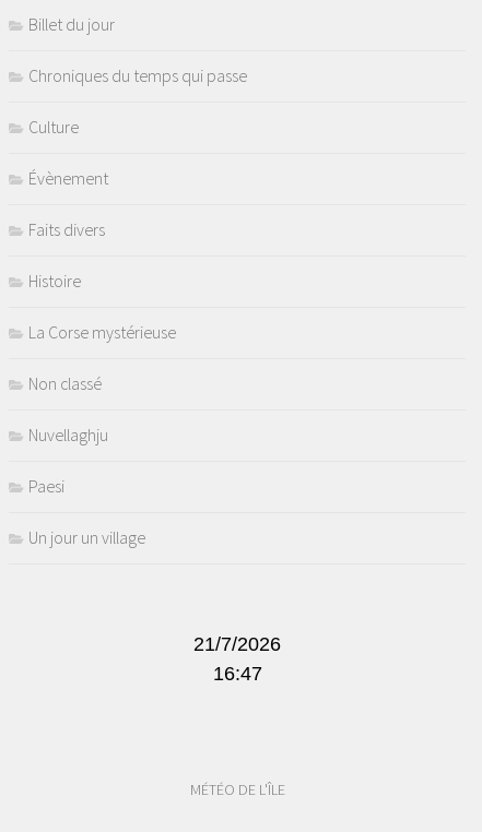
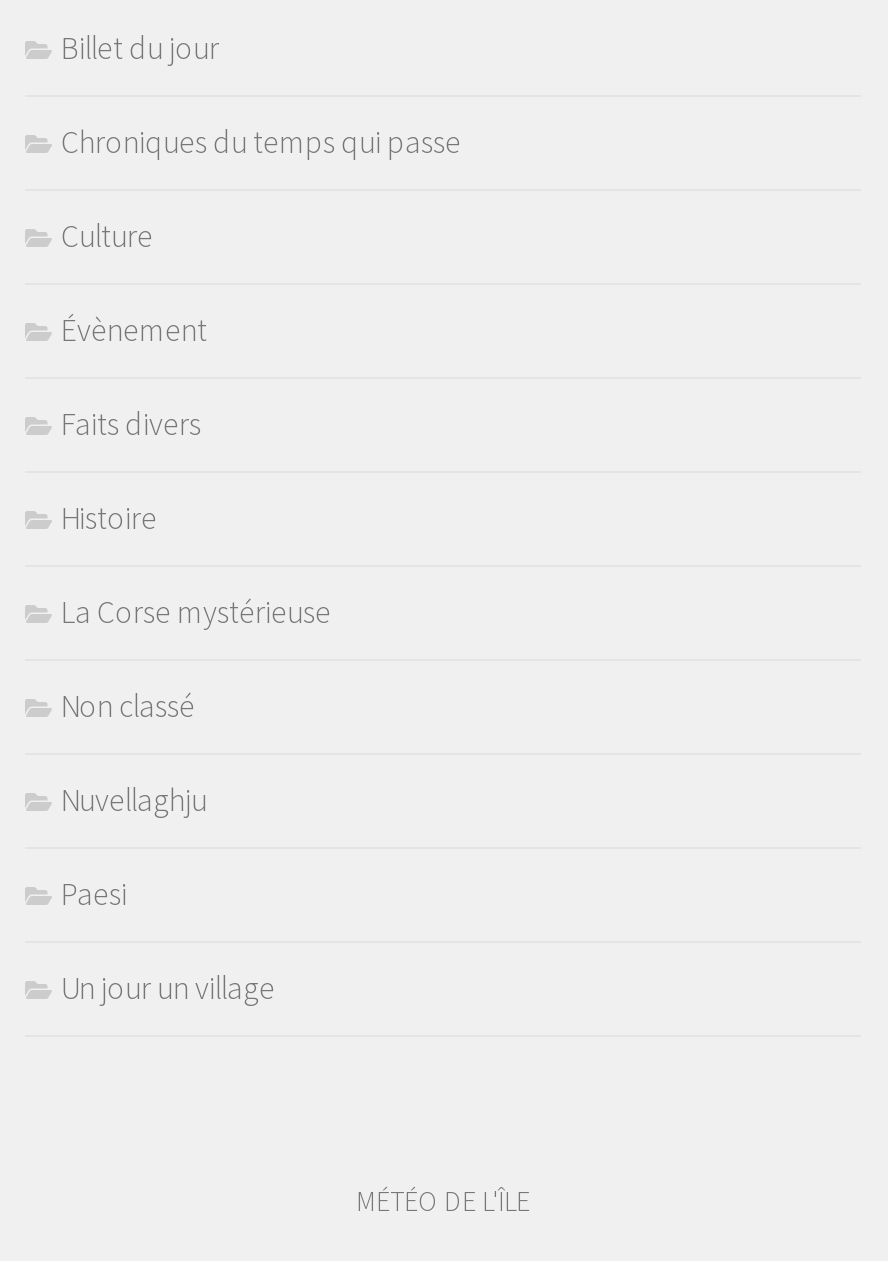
[193,633,281,684] 21/7/2026 | 16:47 -> none

